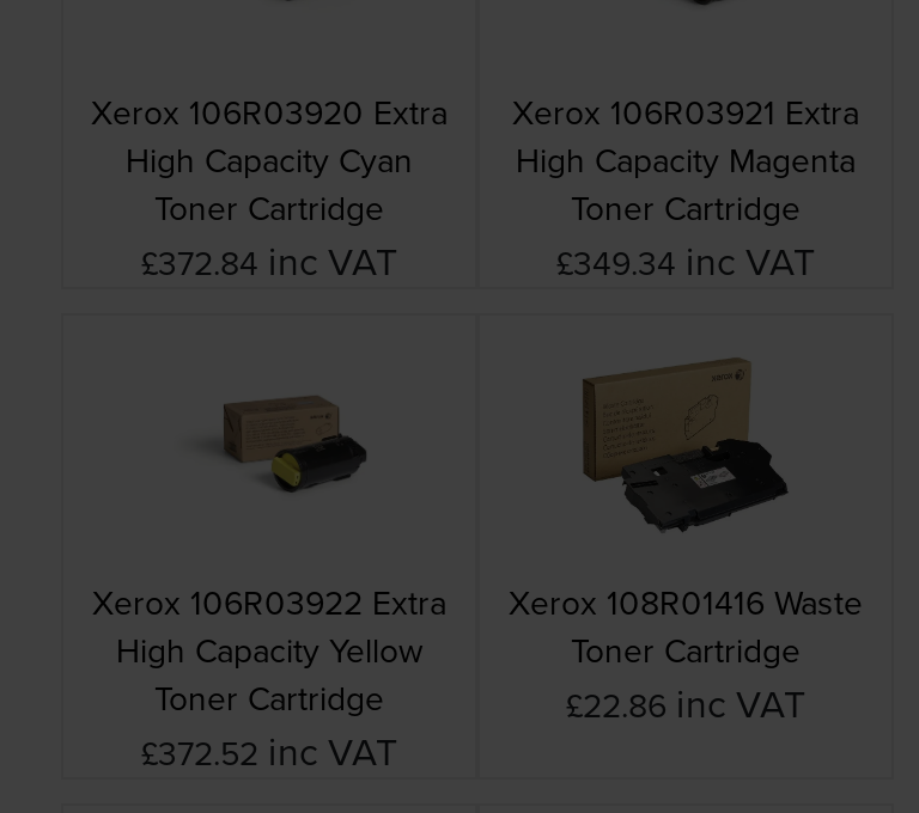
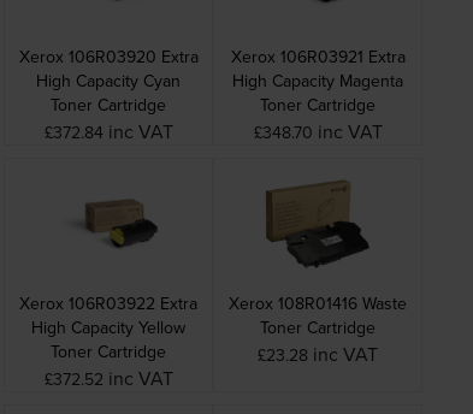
[556,234,815,287] £349.34 inc VAT -> [253,118,382,144] £348.70 inc VAT
[566,677,805,729] £22.86 inc VAT -> [258,341,378,367] £23.28 inc VAT

